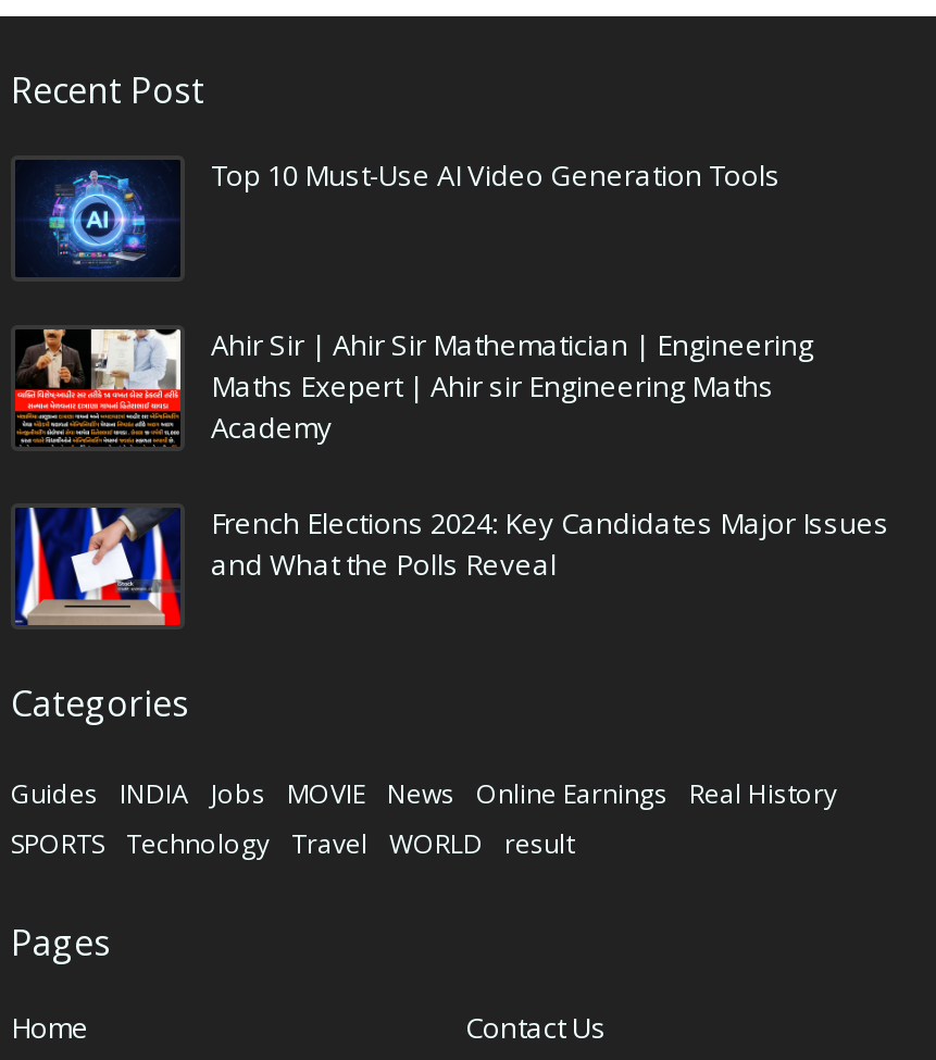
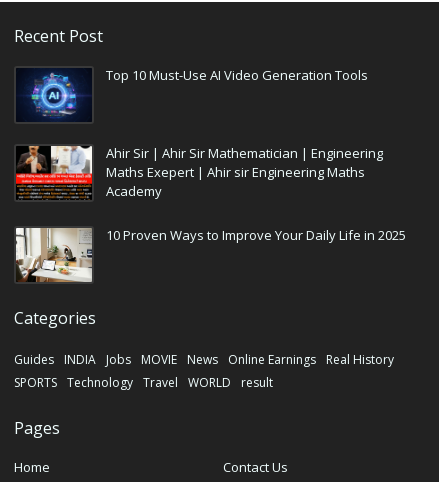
[15,503,889,627] [image] | French Elections 2024: Key Candidates Major Issues | and What the Polls Reveal -> [15,226,406,283] [image] | 10 Proven Ways to Improve Your Daily Life in 2025

